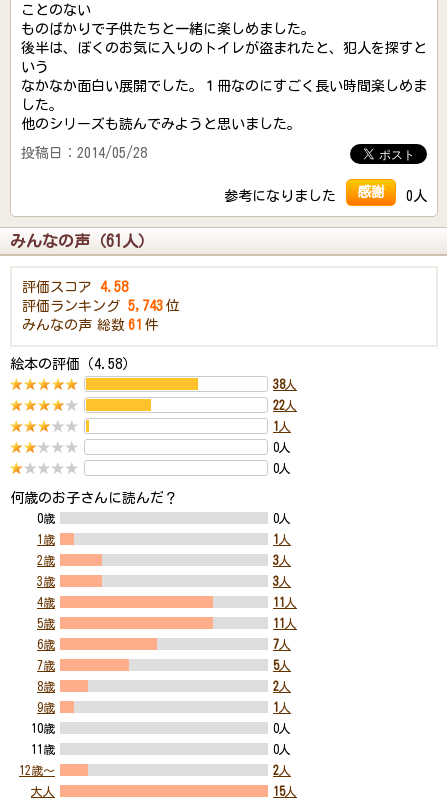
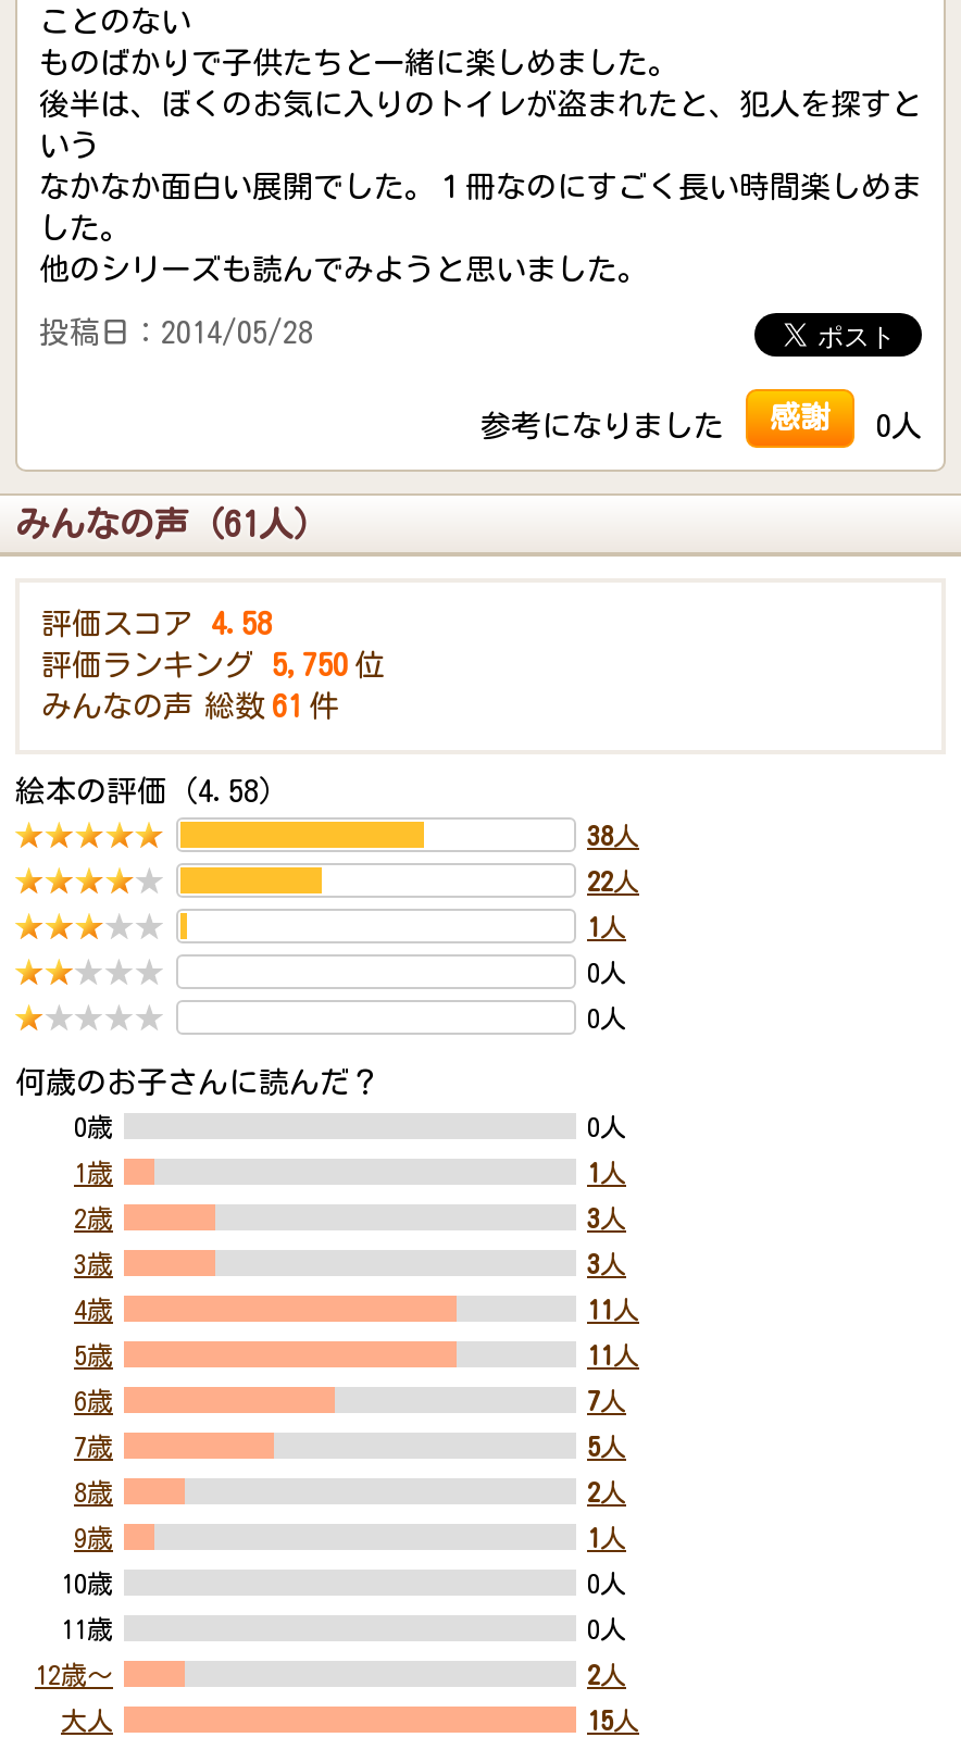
[22,299,180,313] 評価ランキング 5,743 位 -> [41,650,385,680] 評価ランキング 5,750 位

